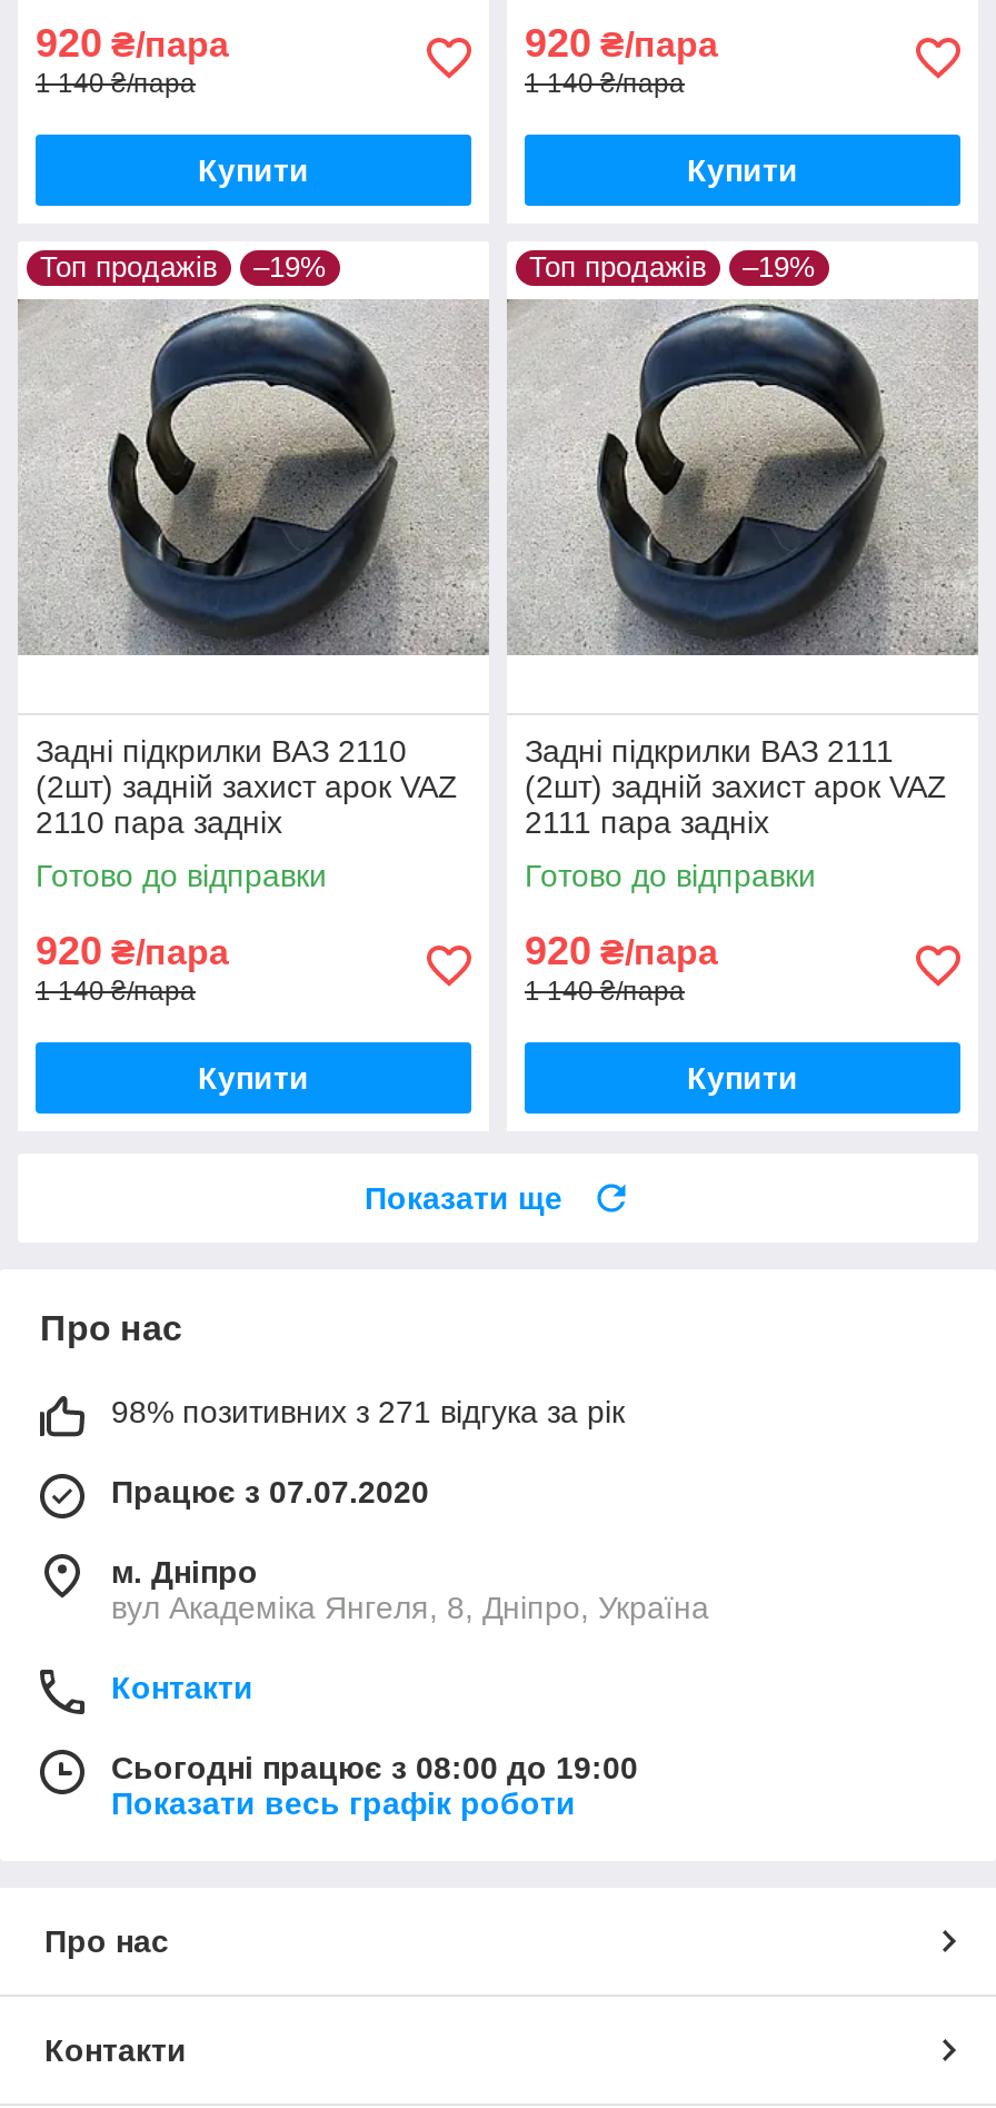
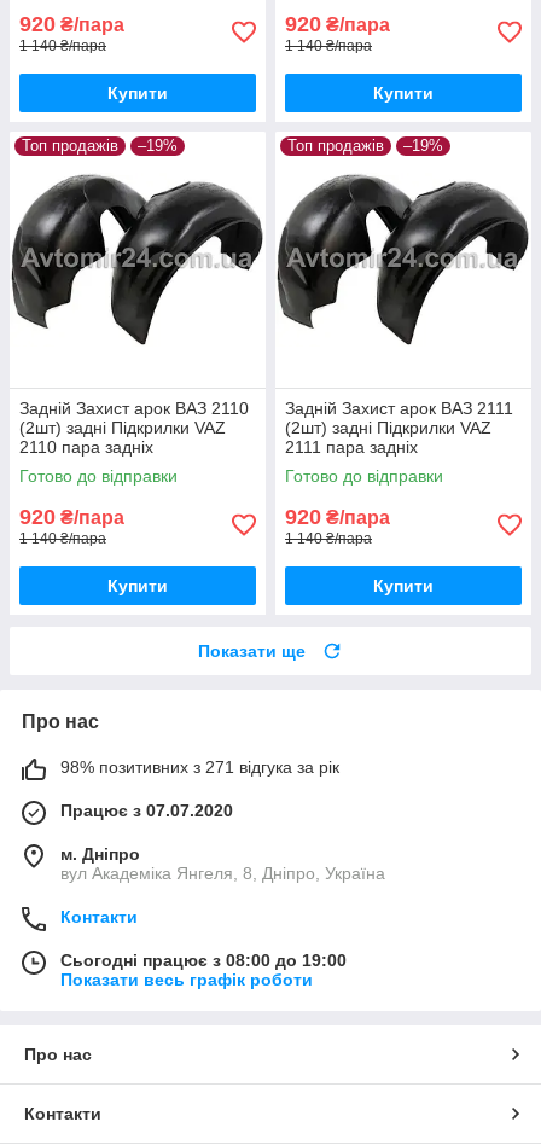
[18,299,491,804] [image] | Задні підкрилки ВАЗ 2110 | (2шт) задній захист арок VAZ -> [10,164,266,437] [image] | Задній Захист арок ВАЗ 2110 | (2шт) задні Підкрилки VAZ
[507,299,980,804] [image] | Задні підкрилки ВАЗ 2111 | (2шт) задній захист арок VAZ -> [275,164,531,437] [image] | Задній Захист арок ВАЗ 2111 | (2шт) задні Підкрилки VAZ

